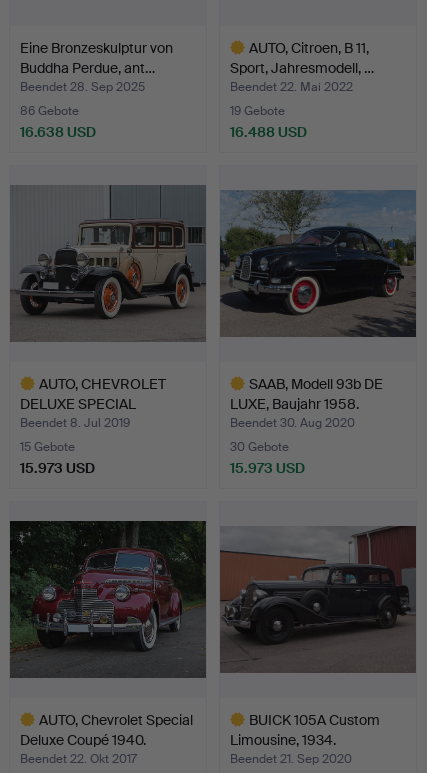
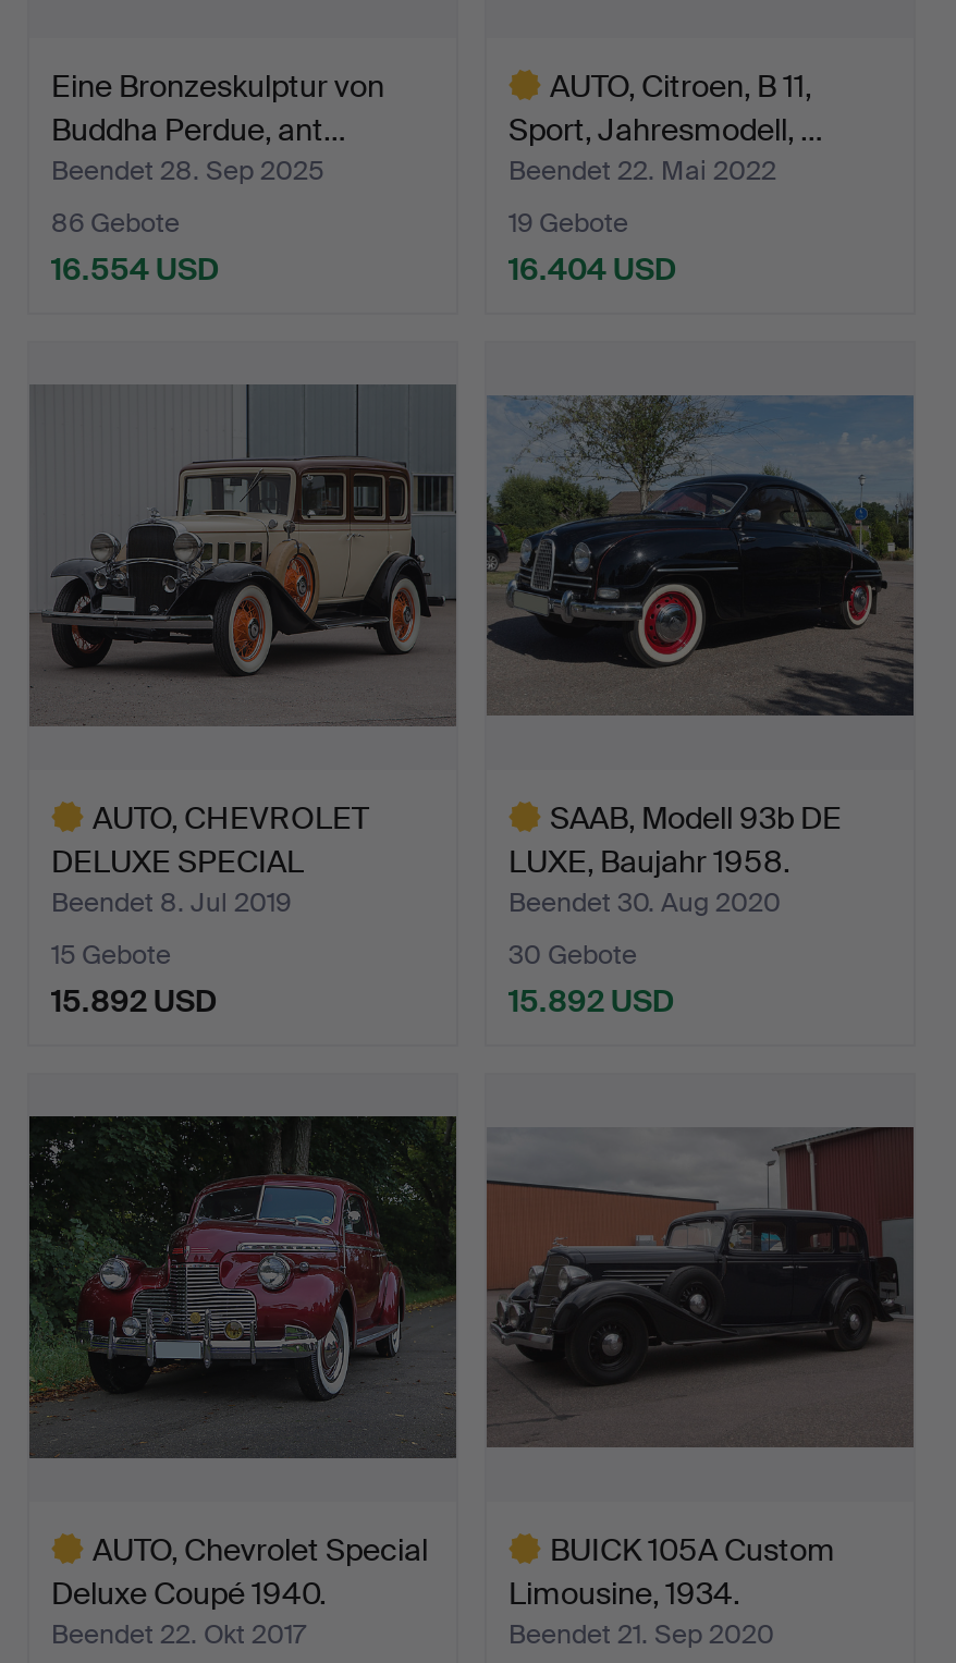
[20,123,96,141] 16.638 USD -> [51,249,219,288] 16.554 USD
[230,123,307,141] 16.488 USD -> [508,249,676,288] 16.404 USD
[20,459,95,477] 15.973 USD -> [51,981,217,1020] 15.892 USD
[230,459,305,477] 15.973 USD -> [508,981,674,1020] 15.892 USD

